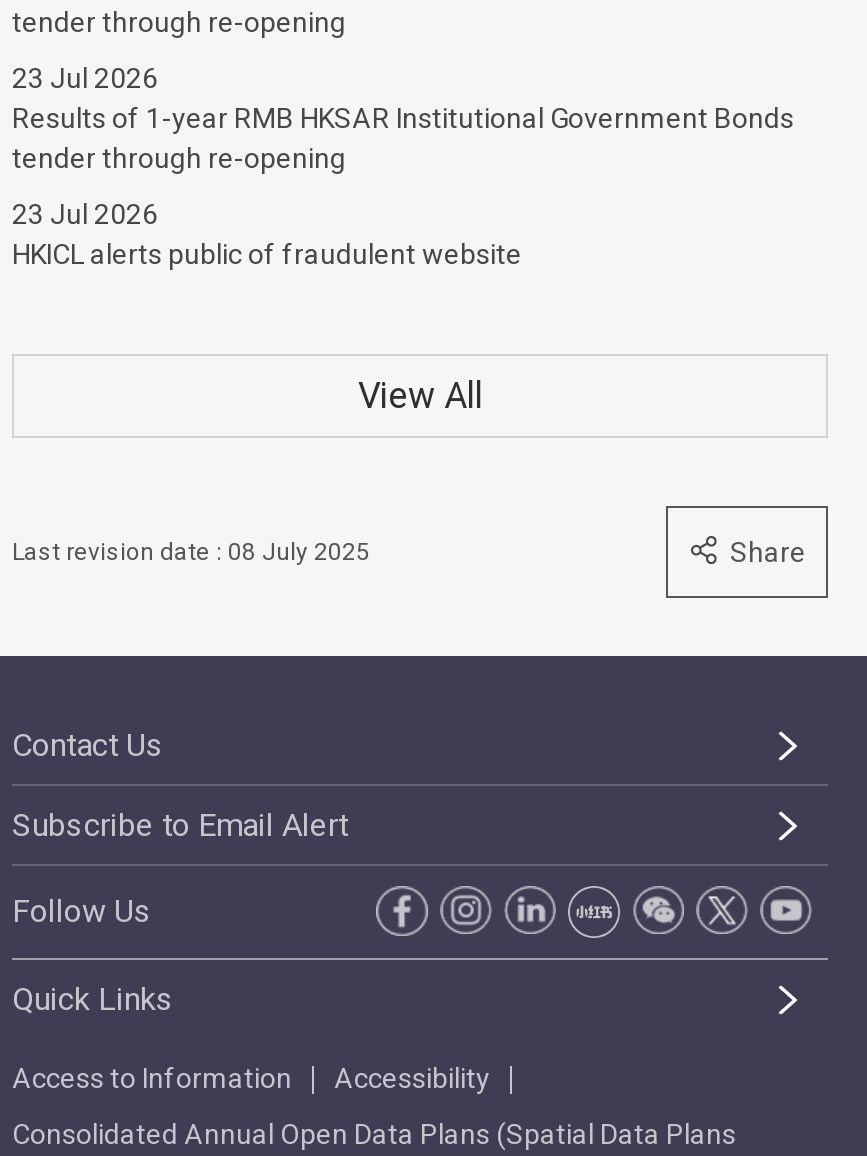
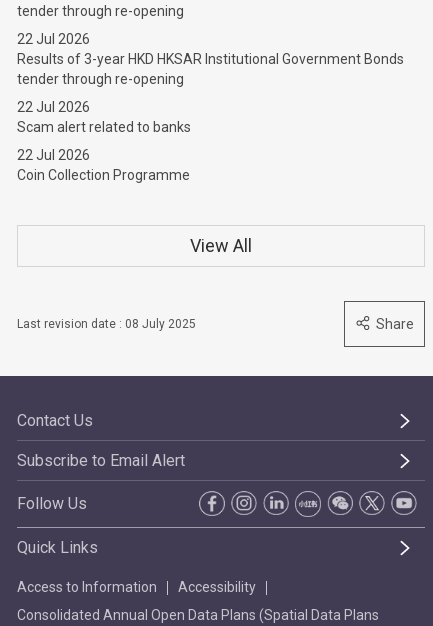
[12,62,158,94] 23 Jul 2026 -> [17,31,90,47] 22 Jul 2026
[12,102,794,134] Results of 1-year RMB HKSAR Institutional Government Bonds -> [17,51,404,67] Results of 3-year HKD HKSAR Institutional Government Bonds
[12,198,522,270] 23 Jul 2026 | HKICL alerts public of fraudulent website -> [17,99,191,183] 22 Jul 2026 | Scam alert related to banks | 22 Jul 2026 | Coin Collection Programme

